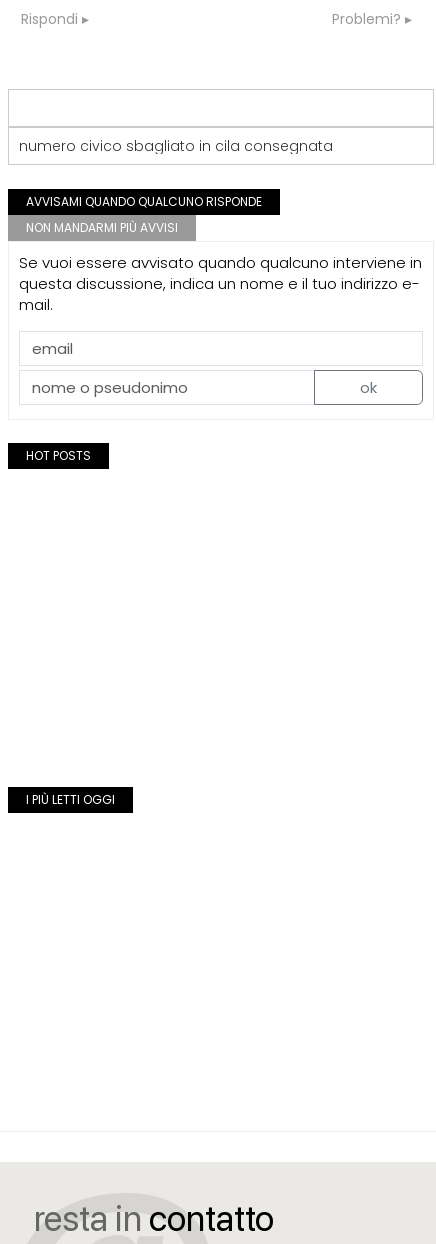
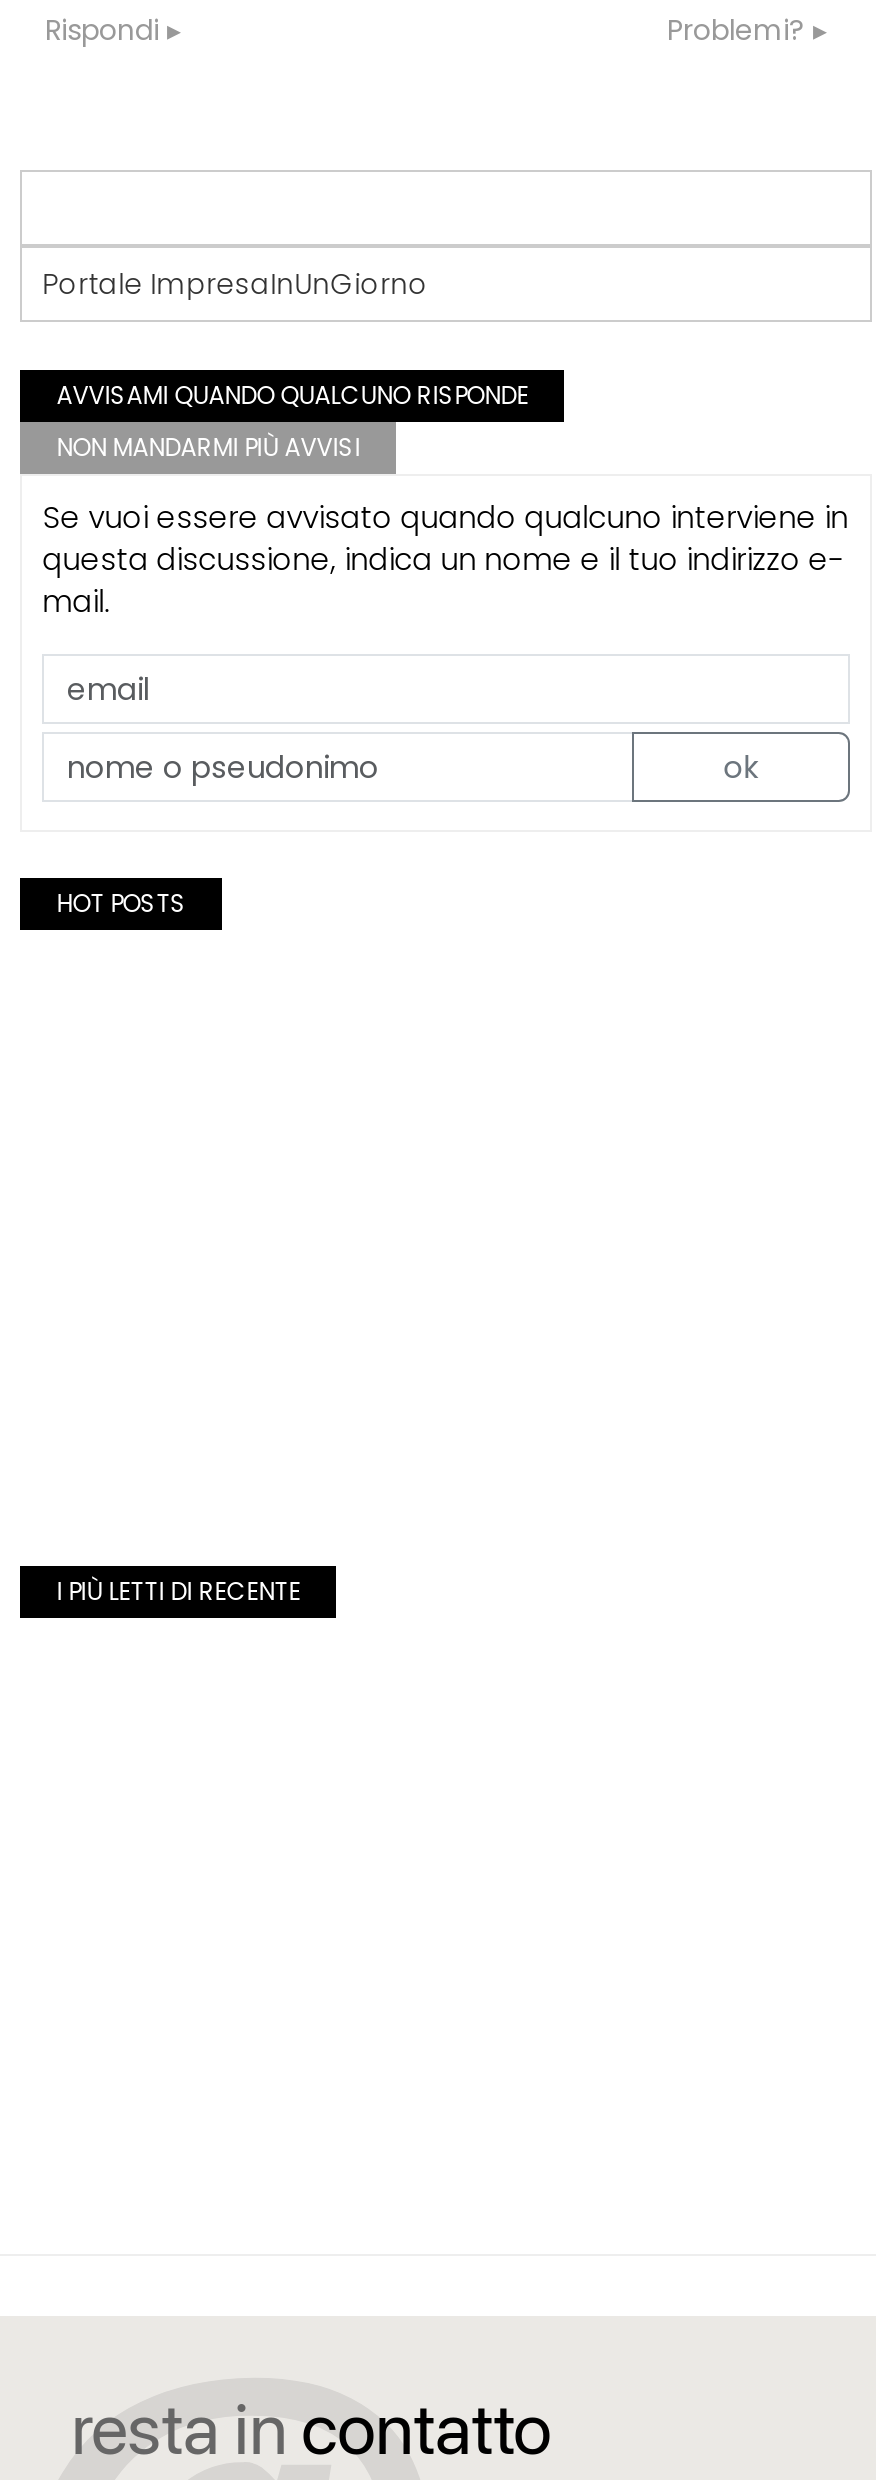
[19,136,333,156] numero civico sbagliato in cila consegnata -> [42,264,428,304] Portale ImpresaInUnGiorno
[26,790,115,807] I PIÙ LETTI OGGI -> [56,1573,300,1607] I PIÙ LETTI DI RECENTE

